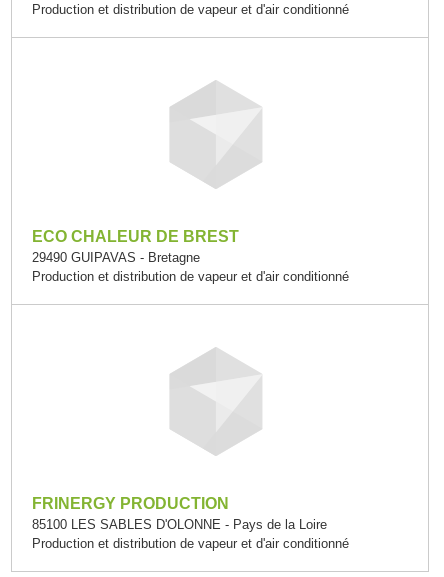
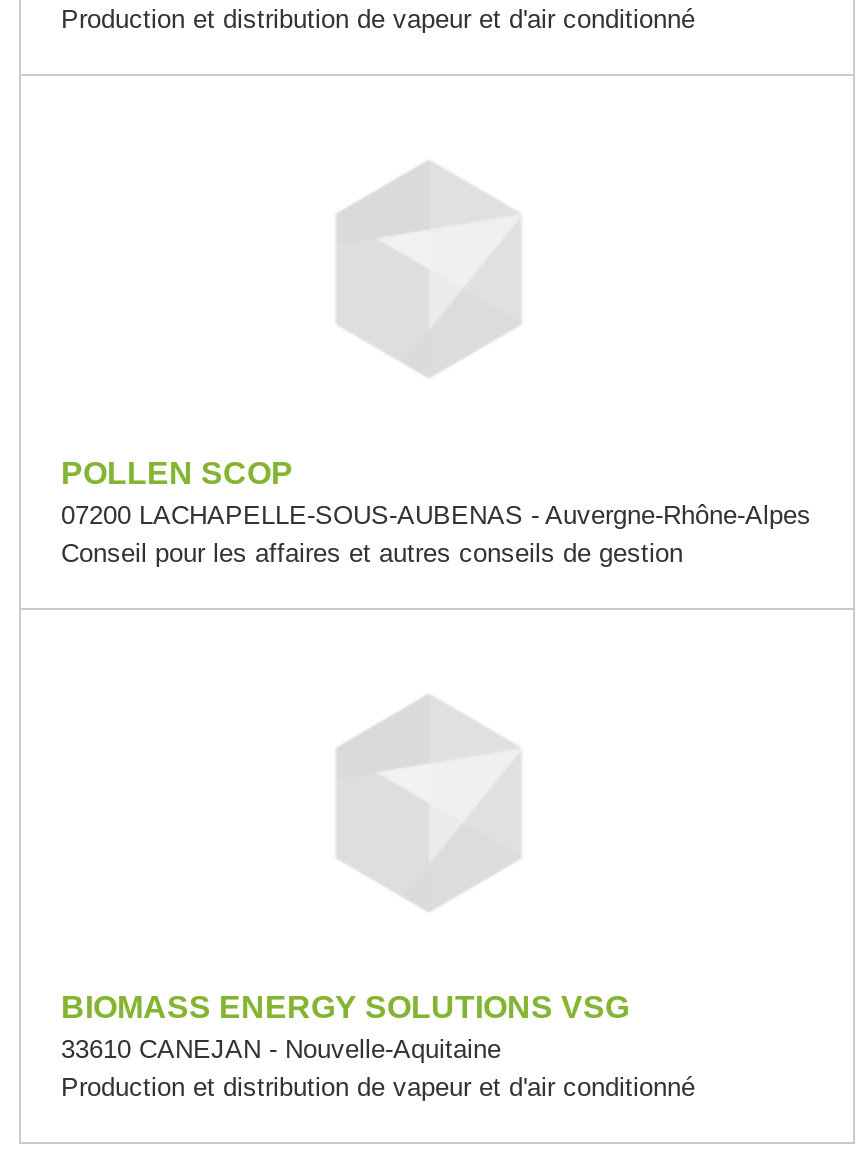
[32,228,349,284] ECO CHALEUR DE BREST | 29490 GUIPAVAS - Bretagne | Production et distribution de vapeur et d'air conditionné -> [61,456,811,568] POLLEN SCOP | 07200 LACHAPELLE-SOUS-AUBENAS - Auvergne-Rhône-Alpes | Conseil pour les affaires et autres conseils de gestion
[32,495,327,532] FRINERGY PRODUCTION | 85100 LES SABLES D'OLONNE - Pays de la Loire -> [61,990,629,1064] BIOMASS ENERGY SOLUTIONS VSG | 33610 CANEJAN - Nouvelle-Aquitaine

